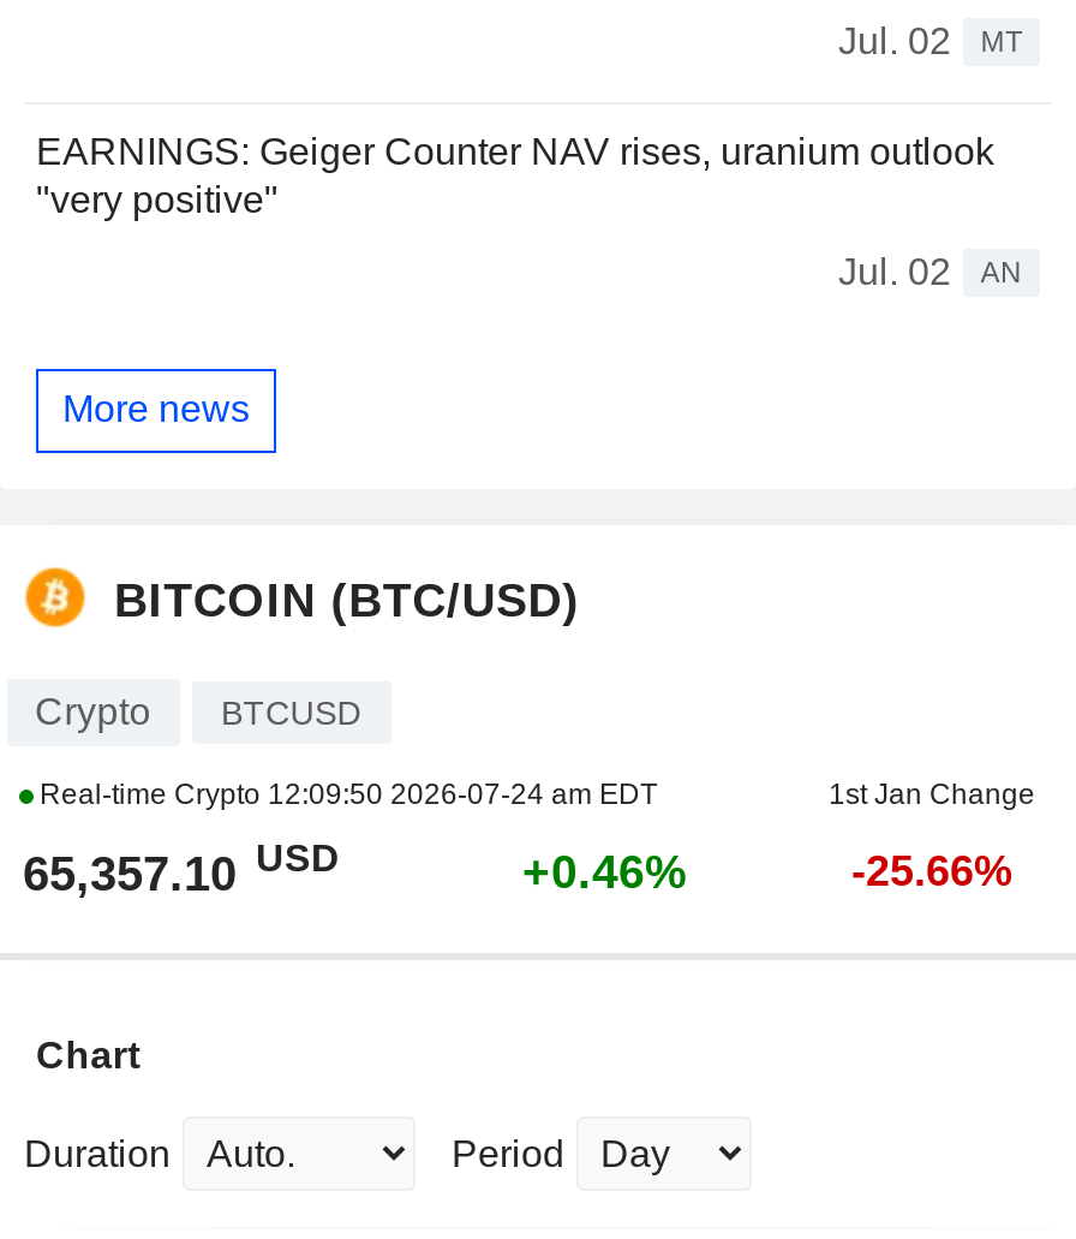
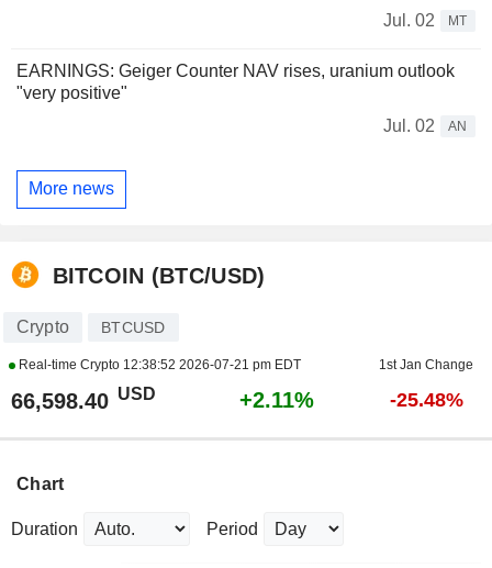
[32,777,657,811] Real-time Crypto 12:09:50 2026-07-24 am EDT -> [15,357,300,372] Real-time Crypto 12:38:52 2026-07-21 pm EDT
[23,838,340,900] 65,357.10 USD -> [10,385,155,413] 66,598.40 USD
[522,844,688,897] +0.46% -> [239,388,314,412] +2.11%
[851,847,1012,895] -25.66% -> [389,389,463,411] -25.48%

